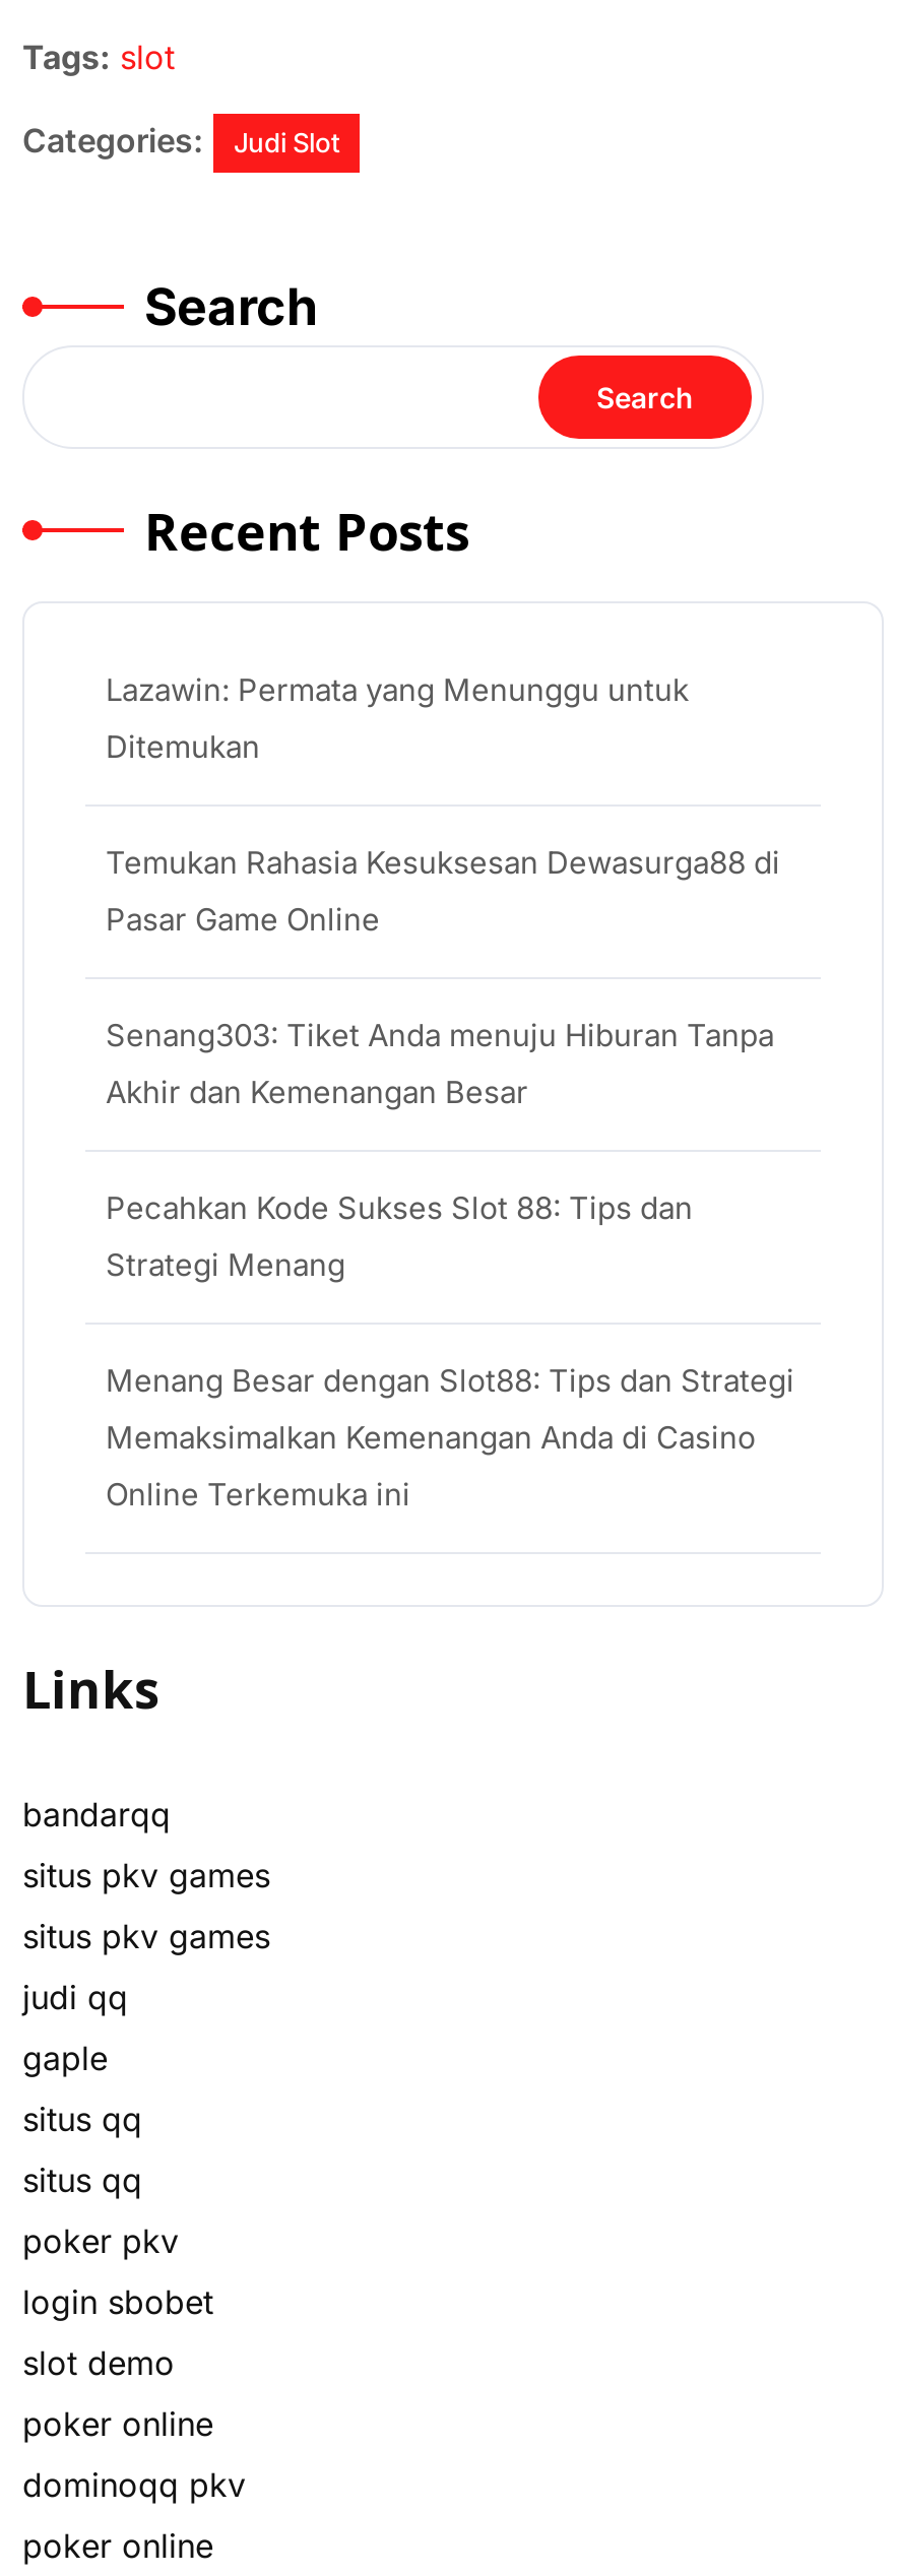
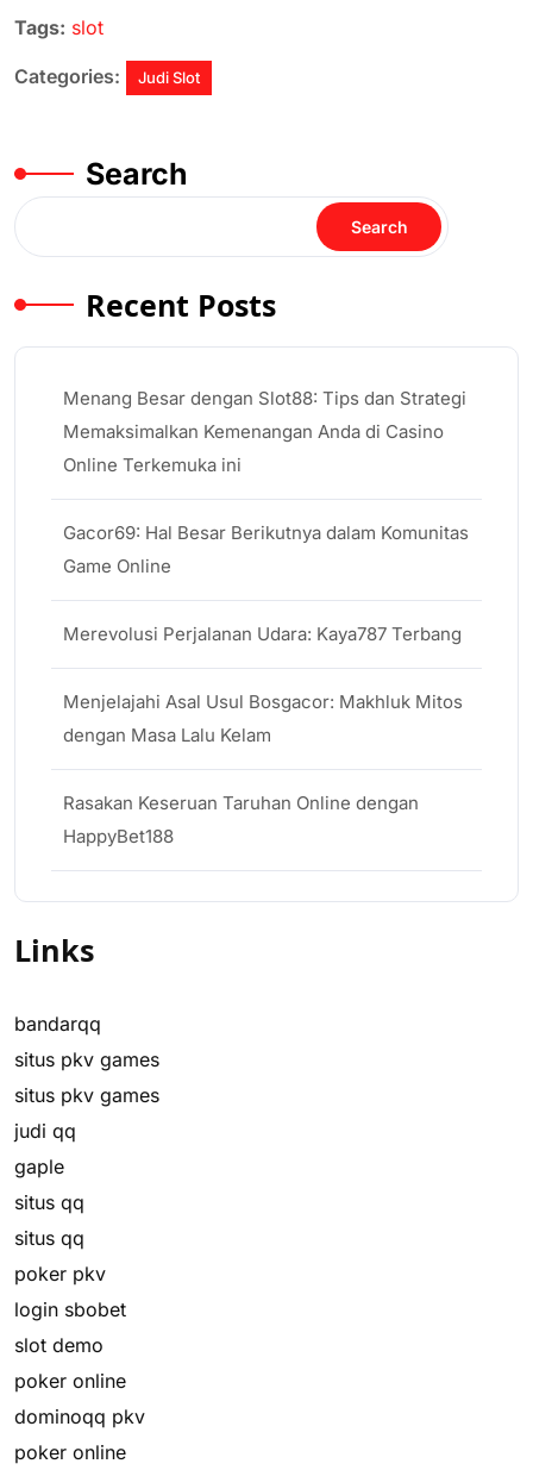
[106,670,780,1284] Lazawin: Permata yang Menunggu untuk | Ditemukan | Temukan Rahasia Kesuksesan Dewasurga88 di | Pasar Game Online | Senang303: Tiket Anda menuju Hiburan Tanpa | Akhir dan Kemenangan Besar | Pecahkan Kode Sukses Slot 88: Tips dan | Strategi Menang -> none
moved [106,1361,794,1514] -> [63,387,466,476]: Menang Besar dengan Slot88: Tips dan Strategi | Memaksimalkan Kemenangan Anda di Casino | Online Terkemuka ini
none -> [63,521,469,847] Gacor69: Hal Besar Berikutnya dalam Komunitas | Game Online | Merevolusi Perjalanan Udara: Kaya787 Terbang | Menjelajahi Asal Usul Bosgacor: Makhluk Mitos | dengan Masa Lalu Kelam | Rasakan Keseruan Taruhan Online dengan | HappyBet188

